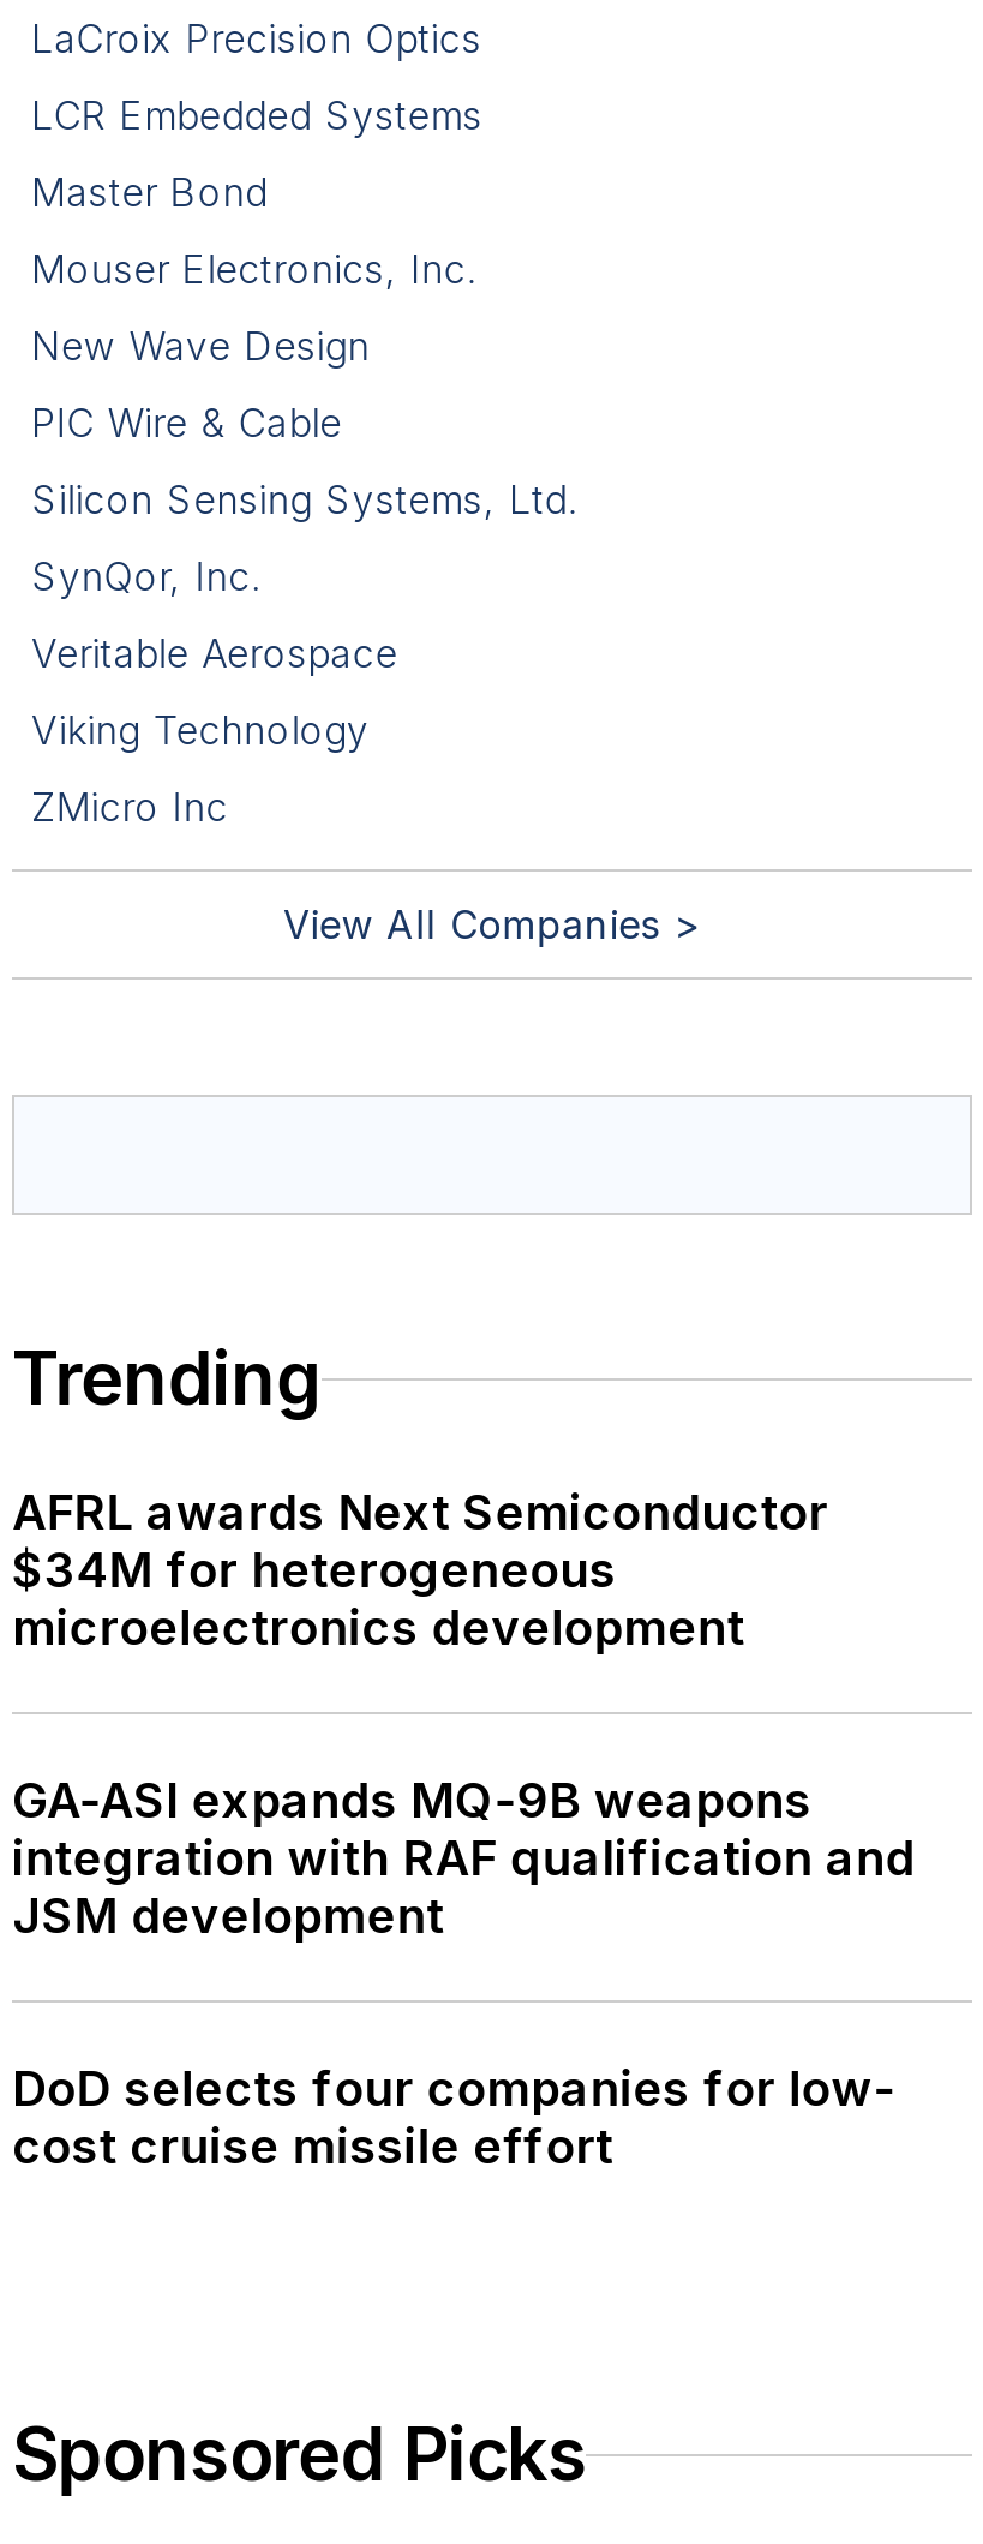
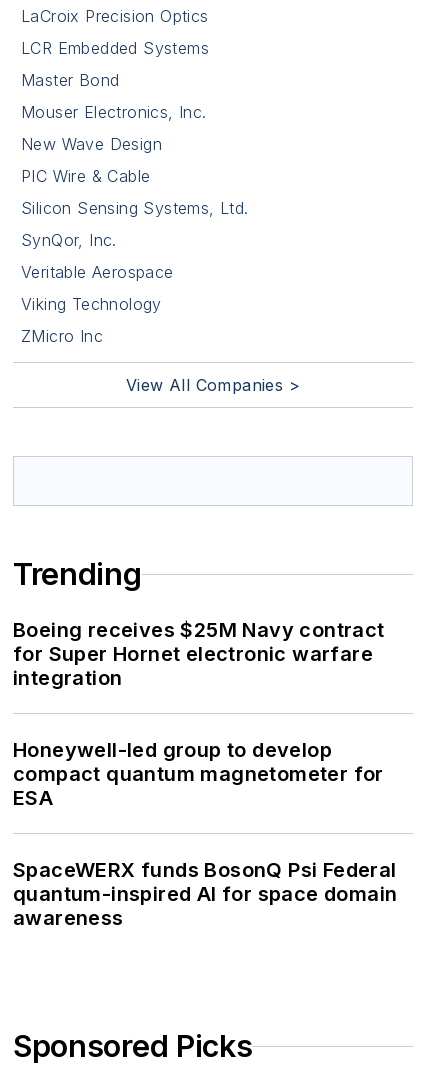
[12,1485,828,1658] AFRL awards Next Semiconductor | $34M for heterogeneous | microelectronics development -> [13,618,385,690] Boeing receives $25M Navy contract | for Super Hornet electronic warfare | integration
[12,1773,915,1946] GA-ASI expands MQ-9B weapons | integration with RAF qualification and | JSM development -> [13,738,384,810] Honeywell-led group to develop | compact quantum magnetometer for | ESA
[12,2061,895,2176] DoD selects four companies for low- | cost cruise missile effort -> [13,858,397,930] SpaceWERX funds BosonQ Psi Federal | quantum-inspired AI for space domain | awareness

